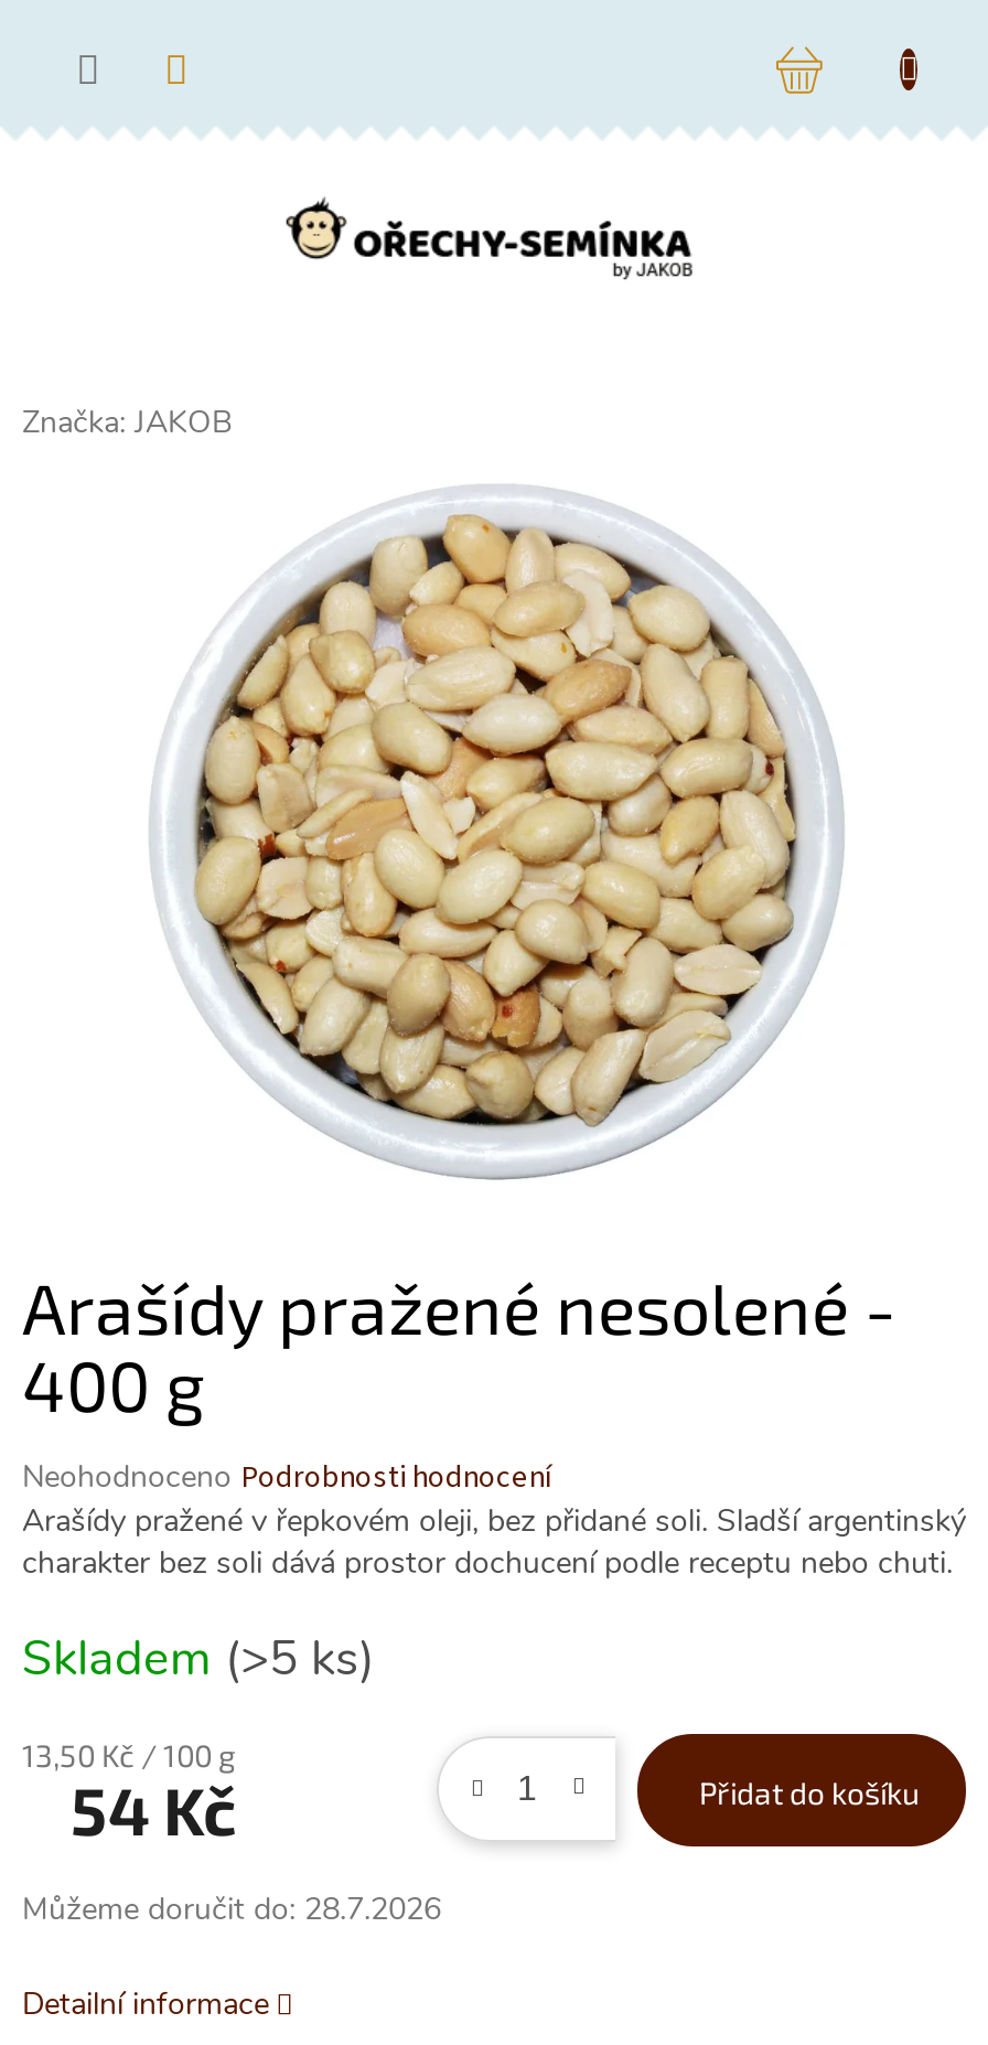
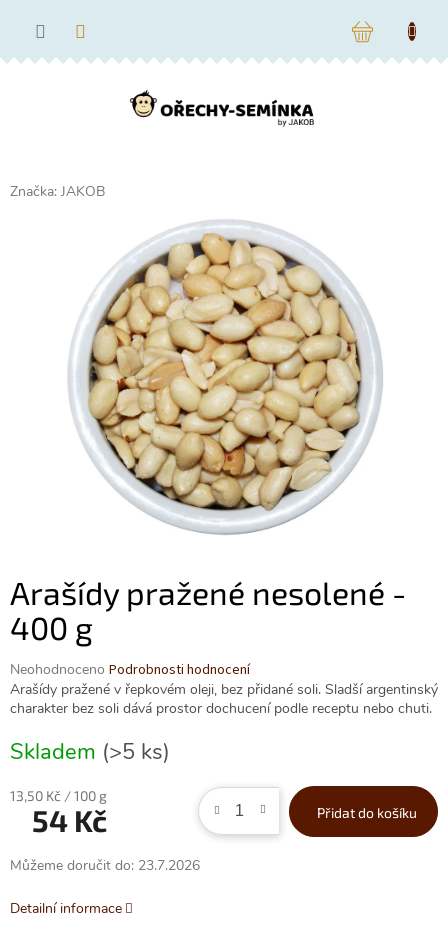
[22,1888,441,1930] Můžeme doručit do: 28.7.2026 -> [10,856,200,875] Můžeme doručit do: 23.7.2026

